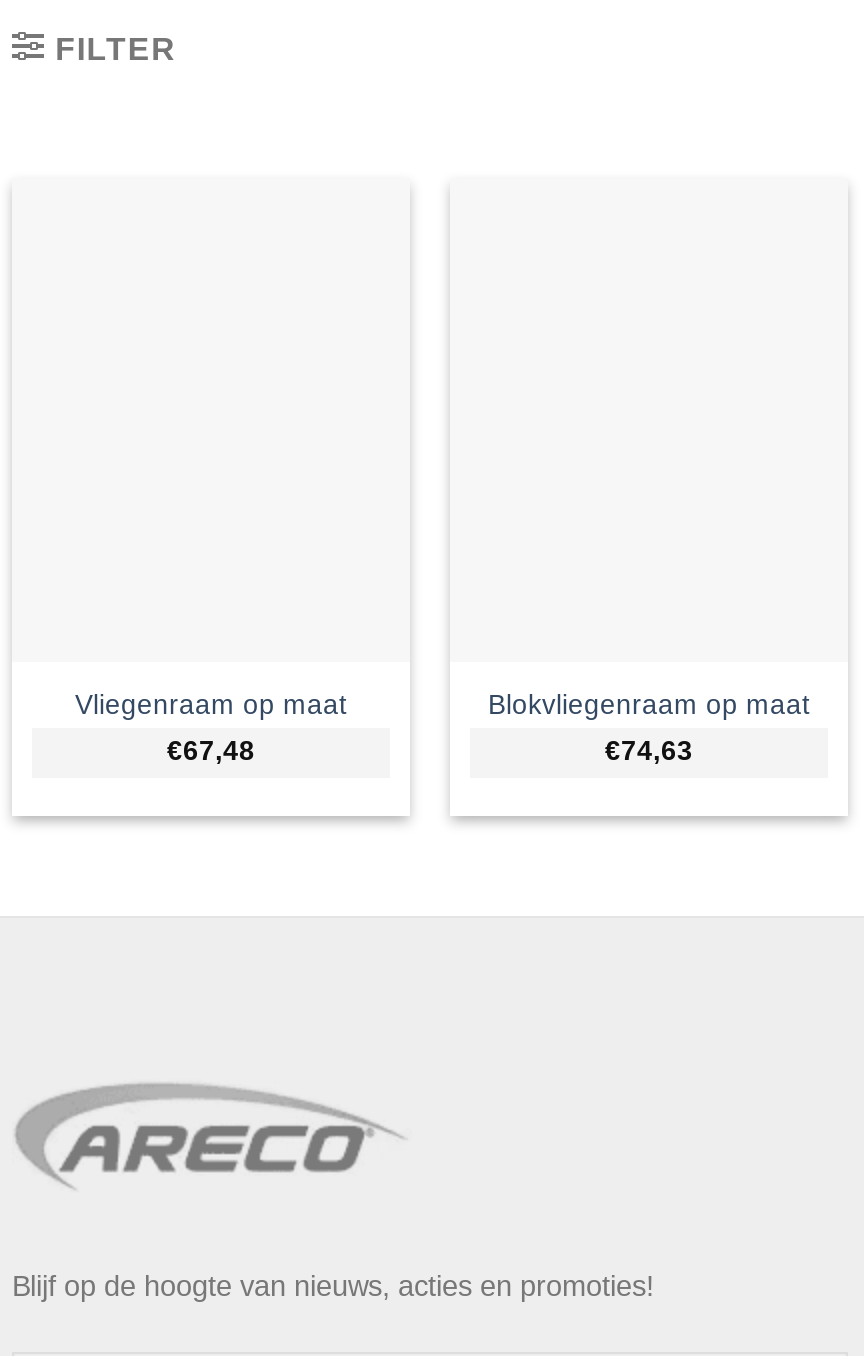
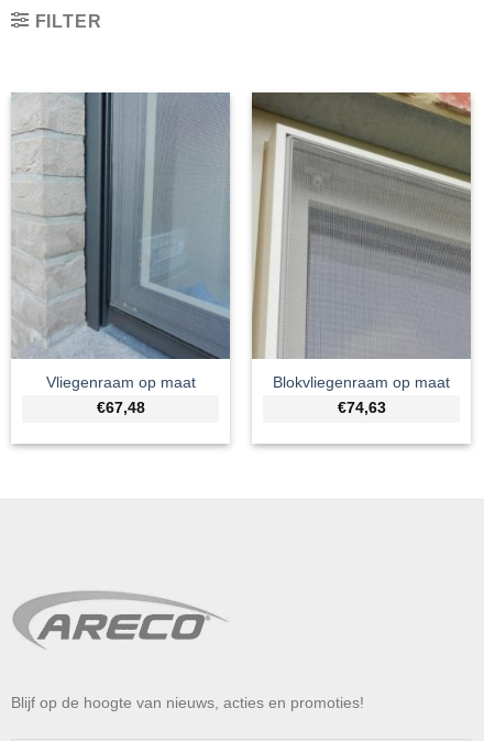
none -> [11,91,231,360] [image]
none -> [251,91,472,360] [image]

